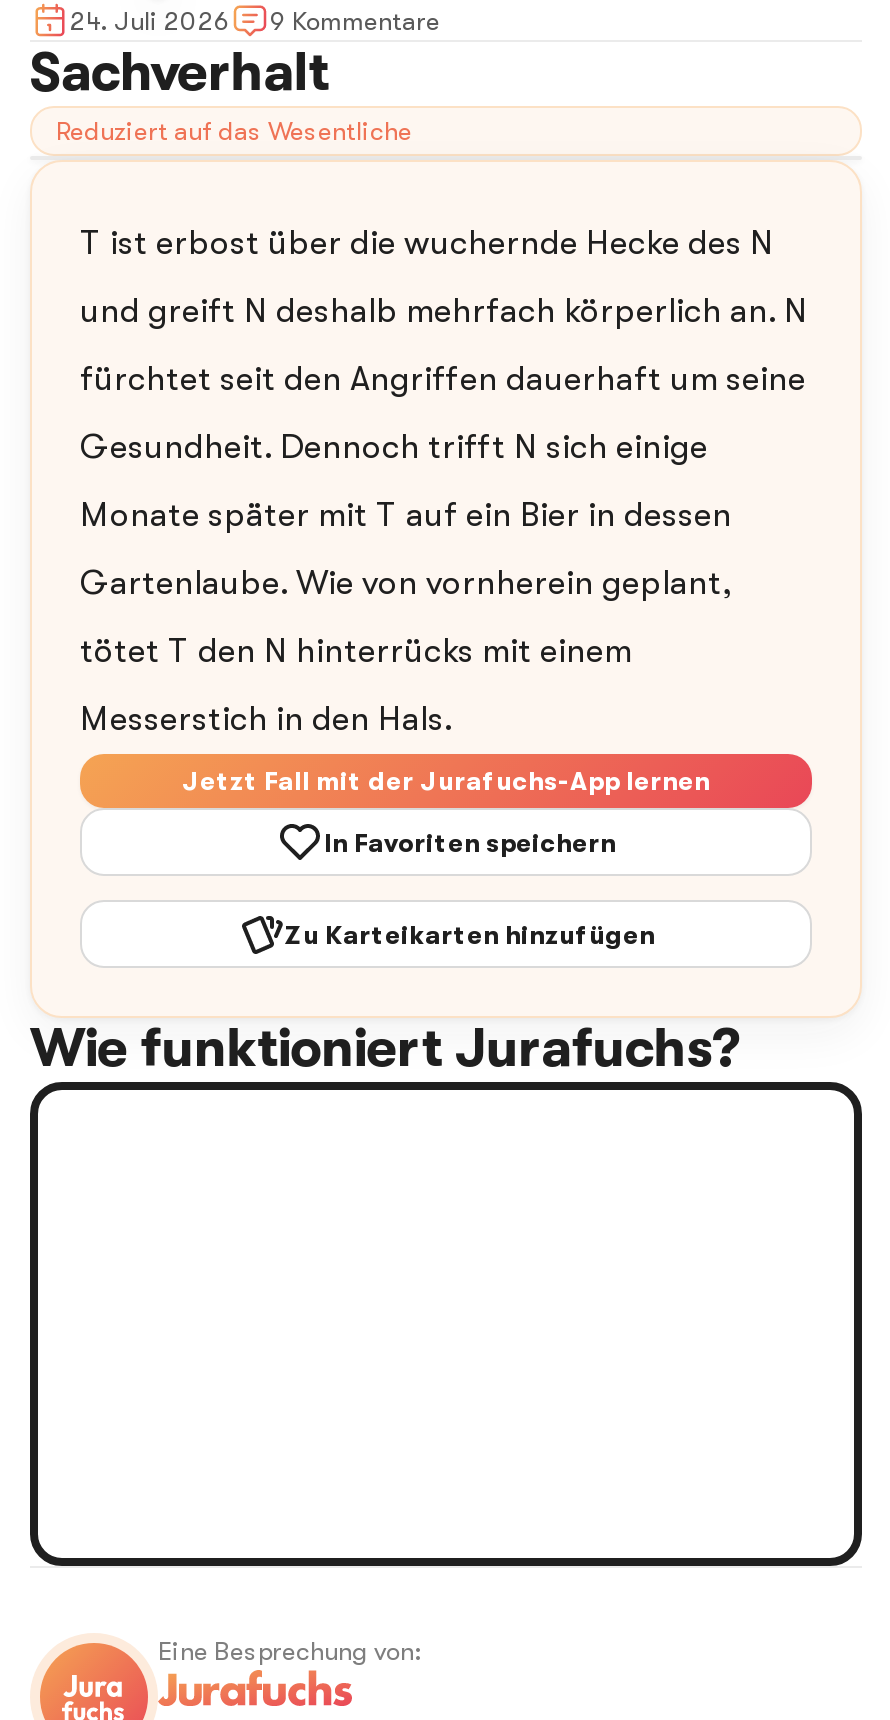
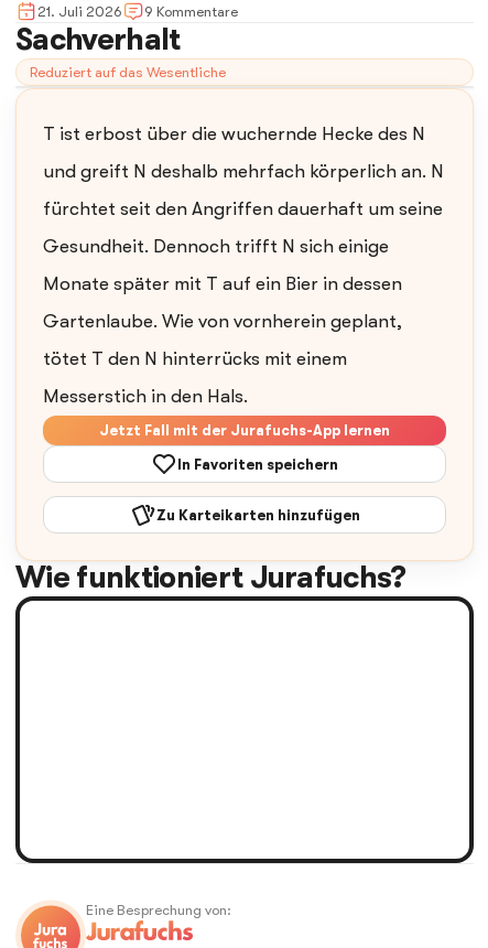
[70,5,440,35] 24. Juli 2026 9 Kommentare -> [37,3,238,19] 21. Juli 2026 9 Kommentare

